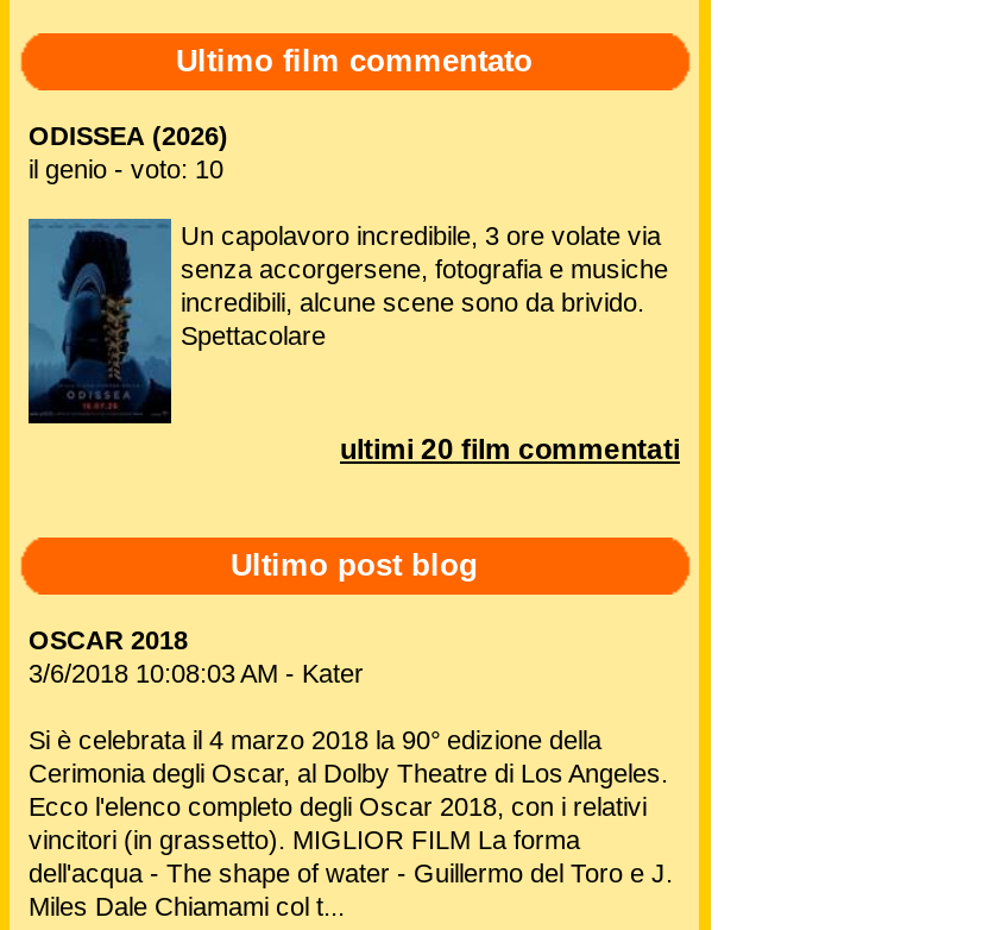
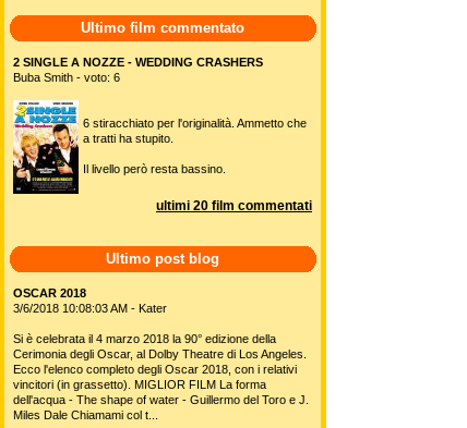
[26,121,668,414] [image] | ODISSEA (2026) | il genio - voto: 10 | Un capolavoro incredibile, 3 ore volate via | senza accorgersene, fotografia e musiche | incredibili, alcune scene sono da brivido. | Spettacolare -> [12,56,307,191] [image] | 2 SINGLE A NOZZE - WEDDING CRASHERS | Buba Smith - voto: 6 | 6 stiracchiato per l'originalità. Ammetto che | a tratti ha stupito. | Il livello però resta bassino.

